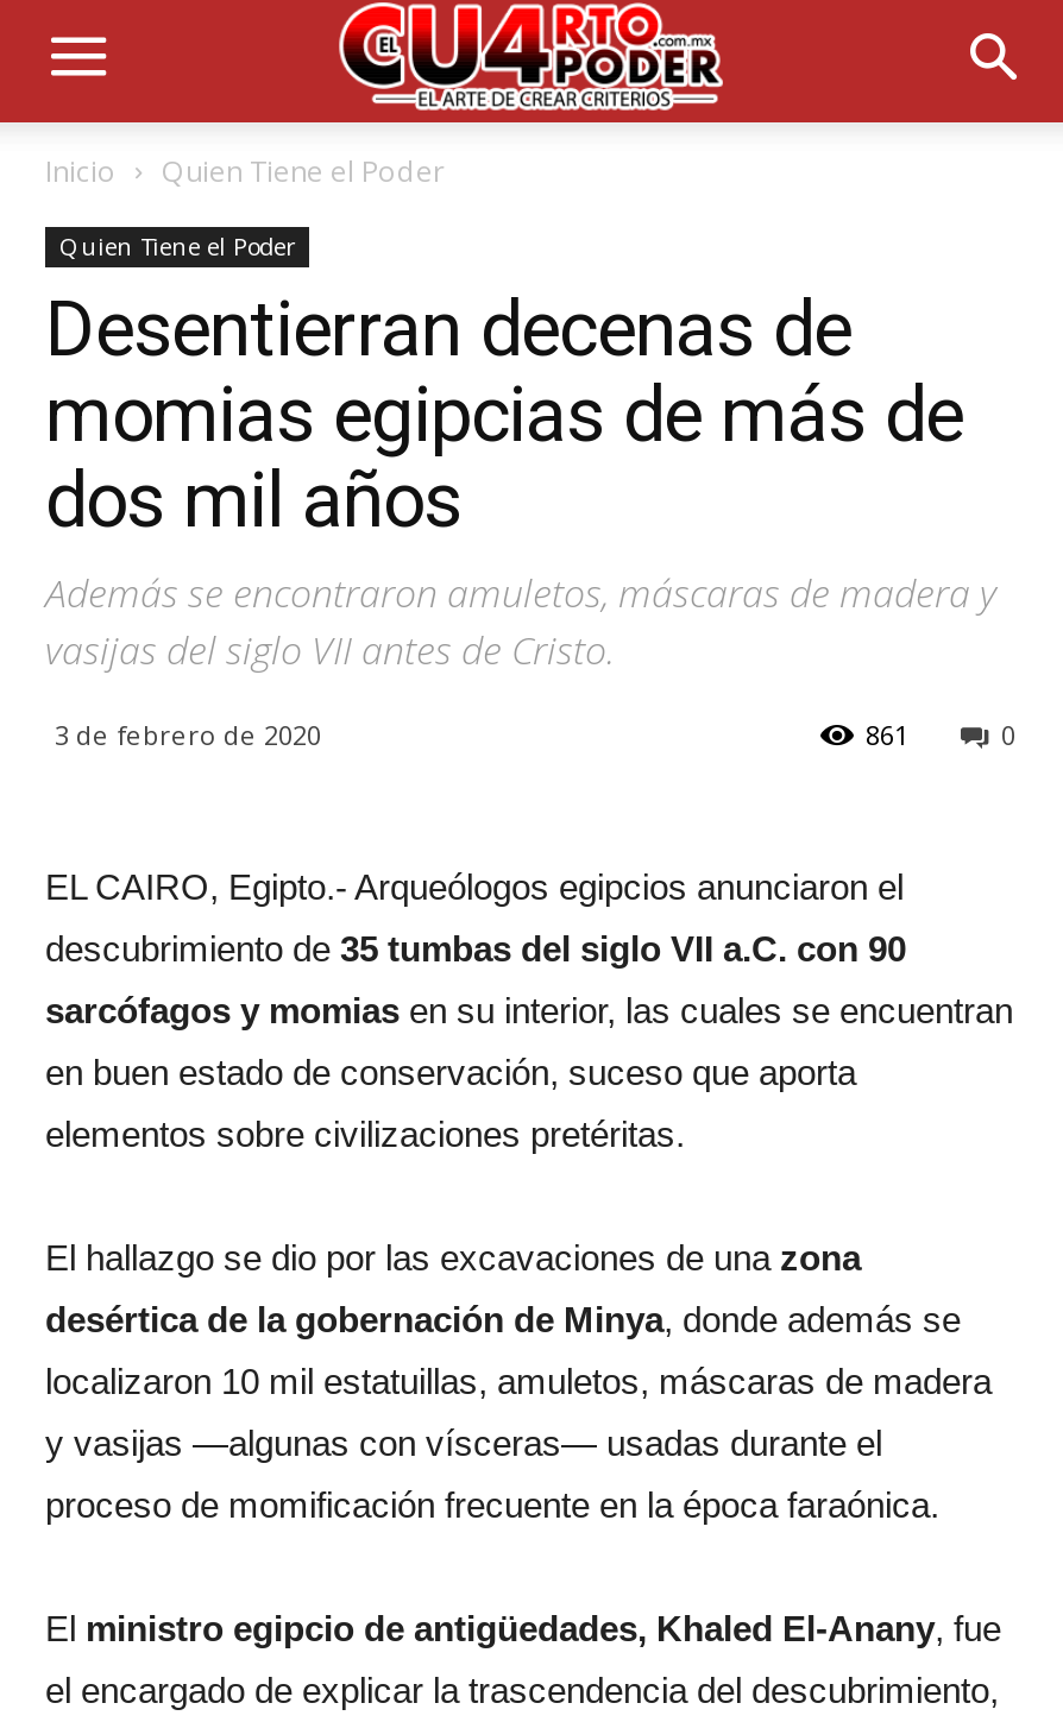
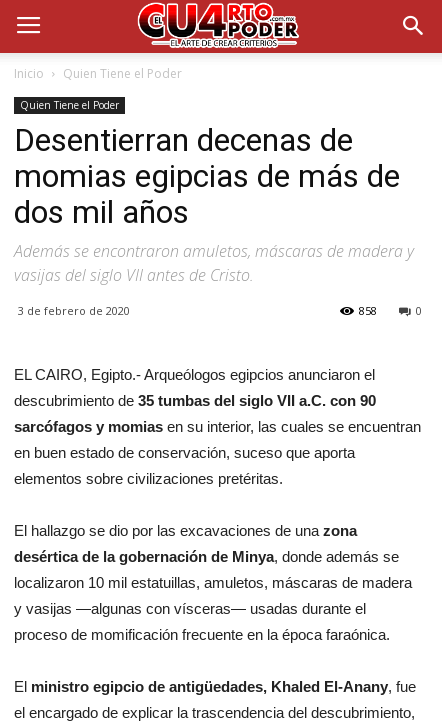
[866,717,908,752] 861 -> [359,303,377,318] 858

